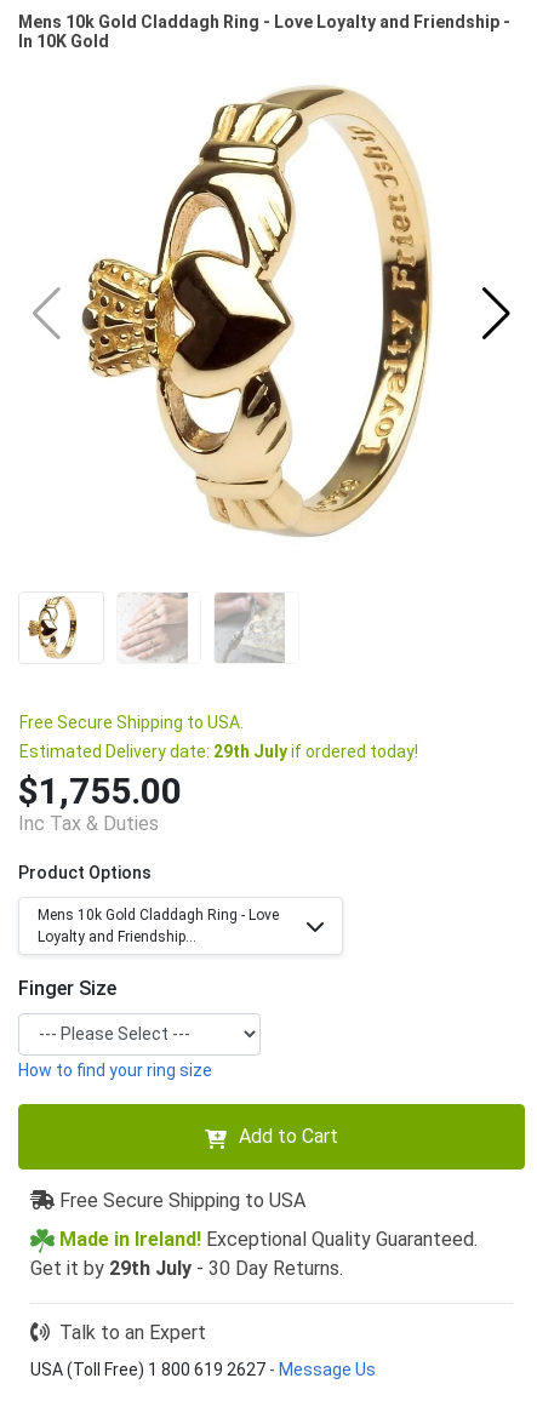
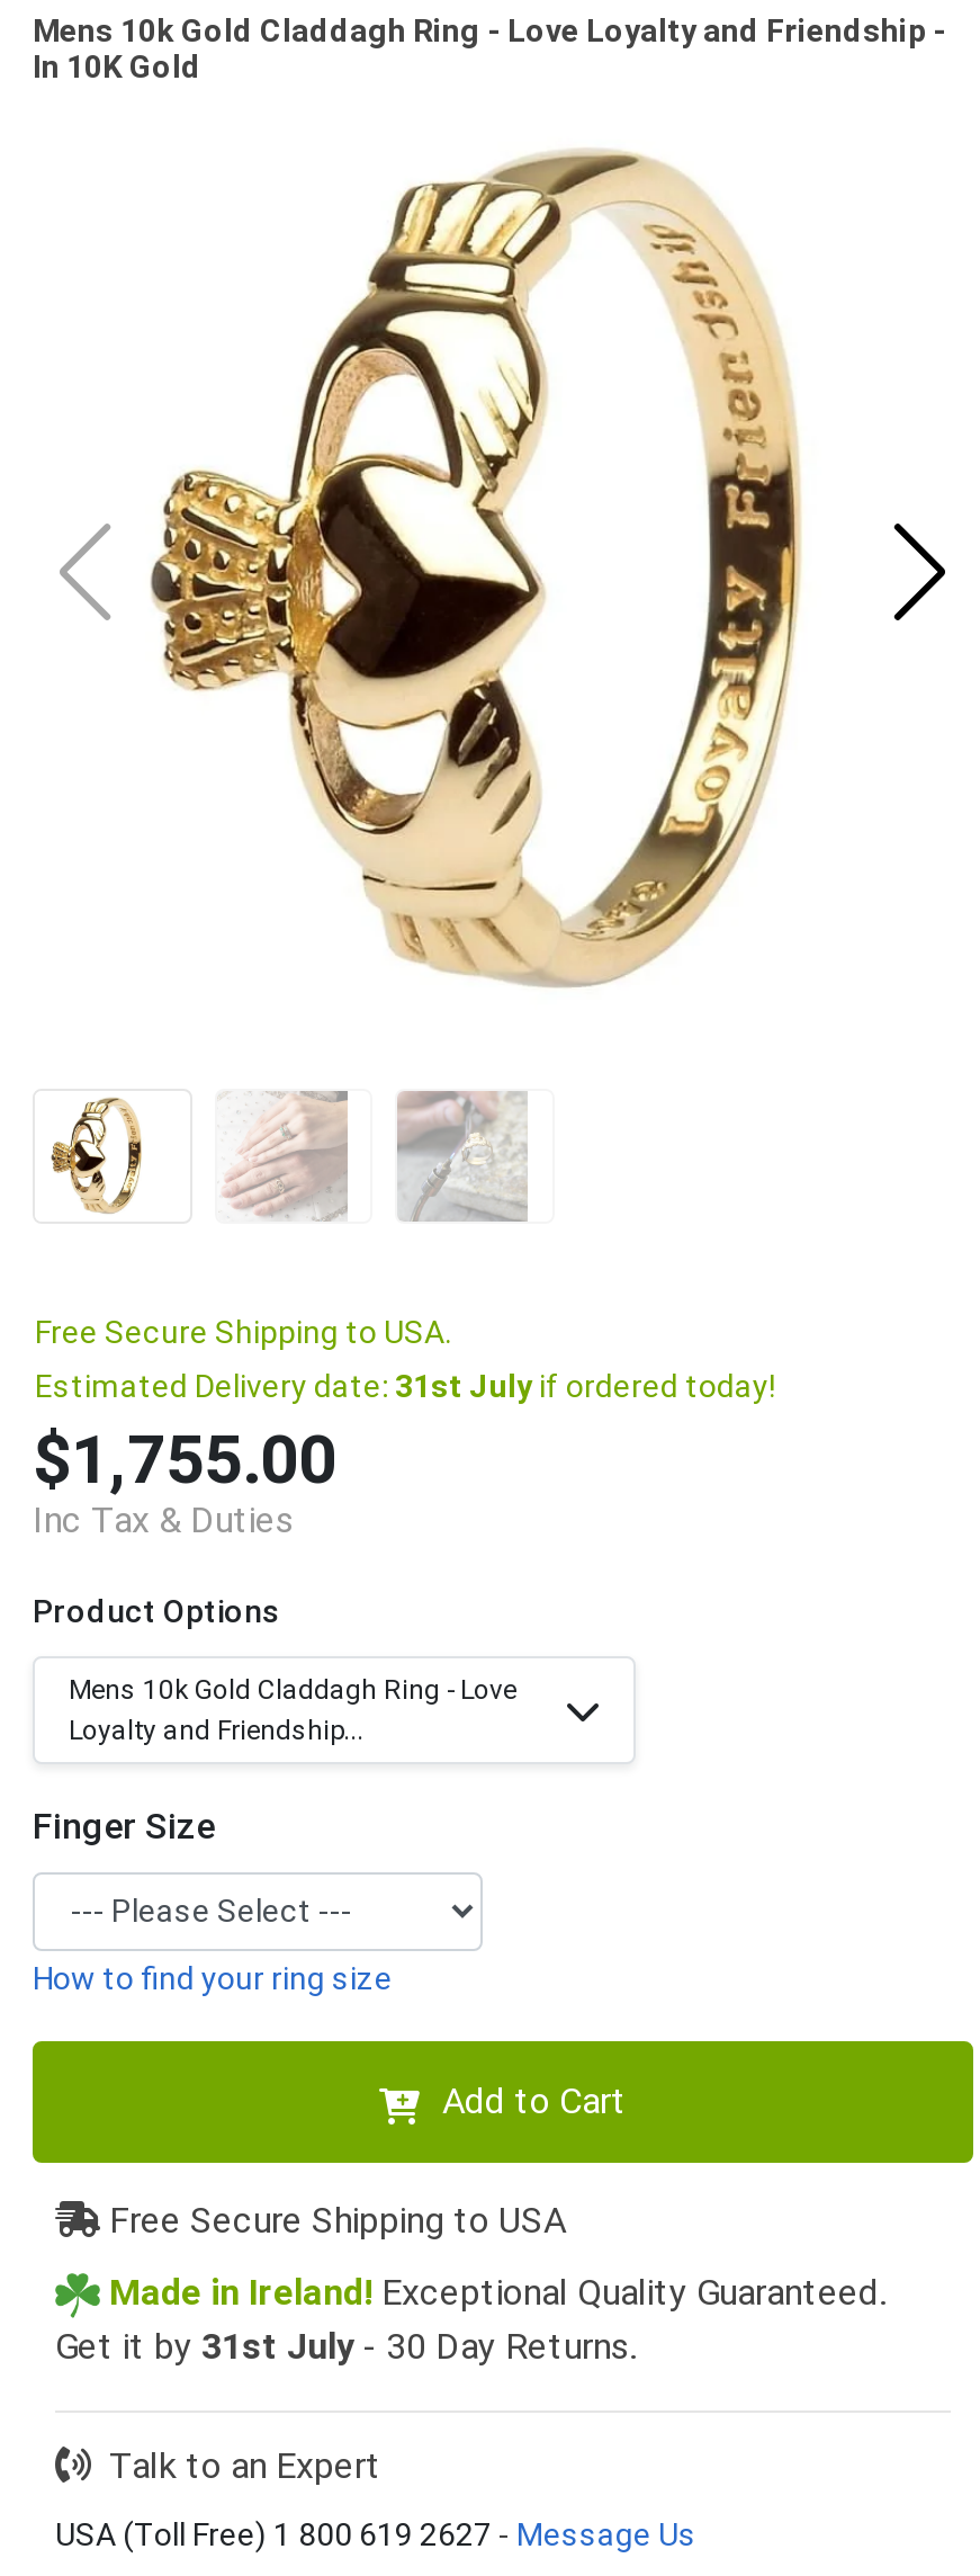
[19,741,418,761] Estimated Delivery date: 29th July if ordered today! -> [35,1367,775,1403] Estimated Delivery date: 31st July if ordered today!
[30,1257,343,1280] Get it by 29th July - 30 Day Returns. -> [55,2325,636,2368] Get it by 31st July - 30 Day Returns.

